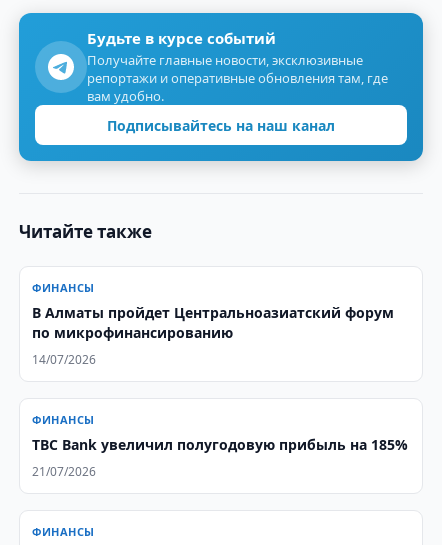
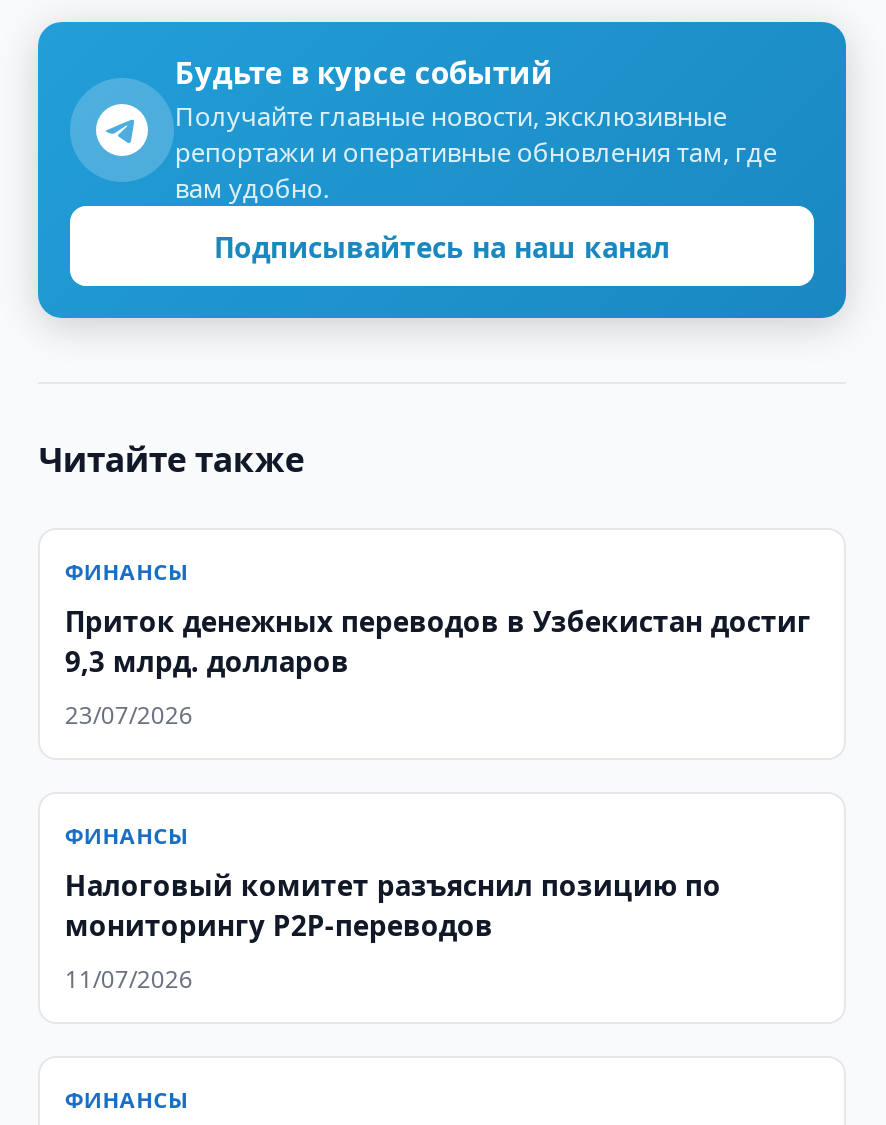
[32,303,394,342] В Алматы пройдет Центральноазиатский форум | по микрофинансированию -> [65,602,811,680] Приток денежных переводов в Узбекистан достиг | 9,3 млрд. долларов
[32,351,96,368] 14/07/2026 -> [65,698,193,732] 23/07/2026
[32,435,408,454] TBC Bank увеличил полугодовую прибыль на 185% -> [65,866,721,944] Налоговый комитет разъяснил позицию по | мониторингу P2P-переводов
[32,463,96,480] 21/07/2026 -> [65,962,193,996] 11/07/2026

